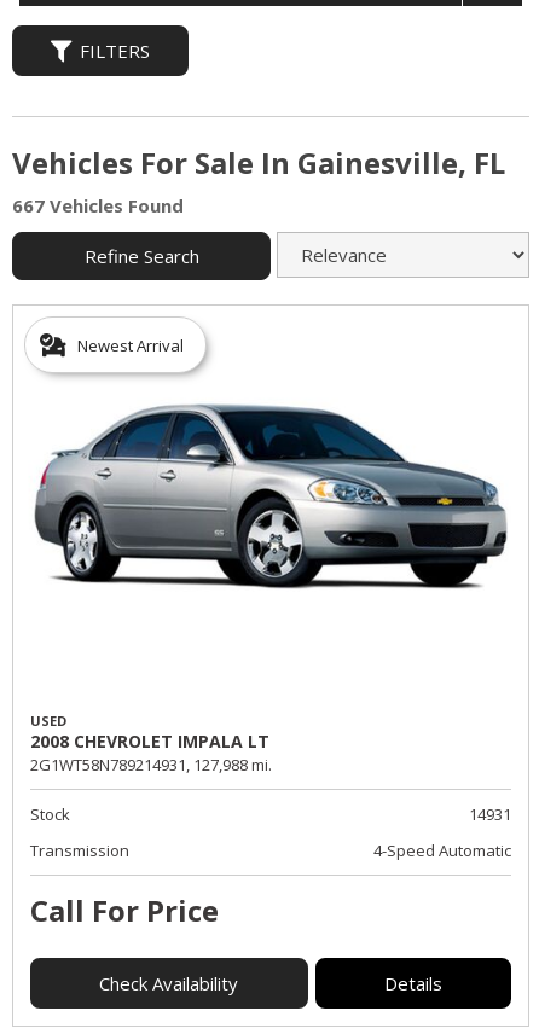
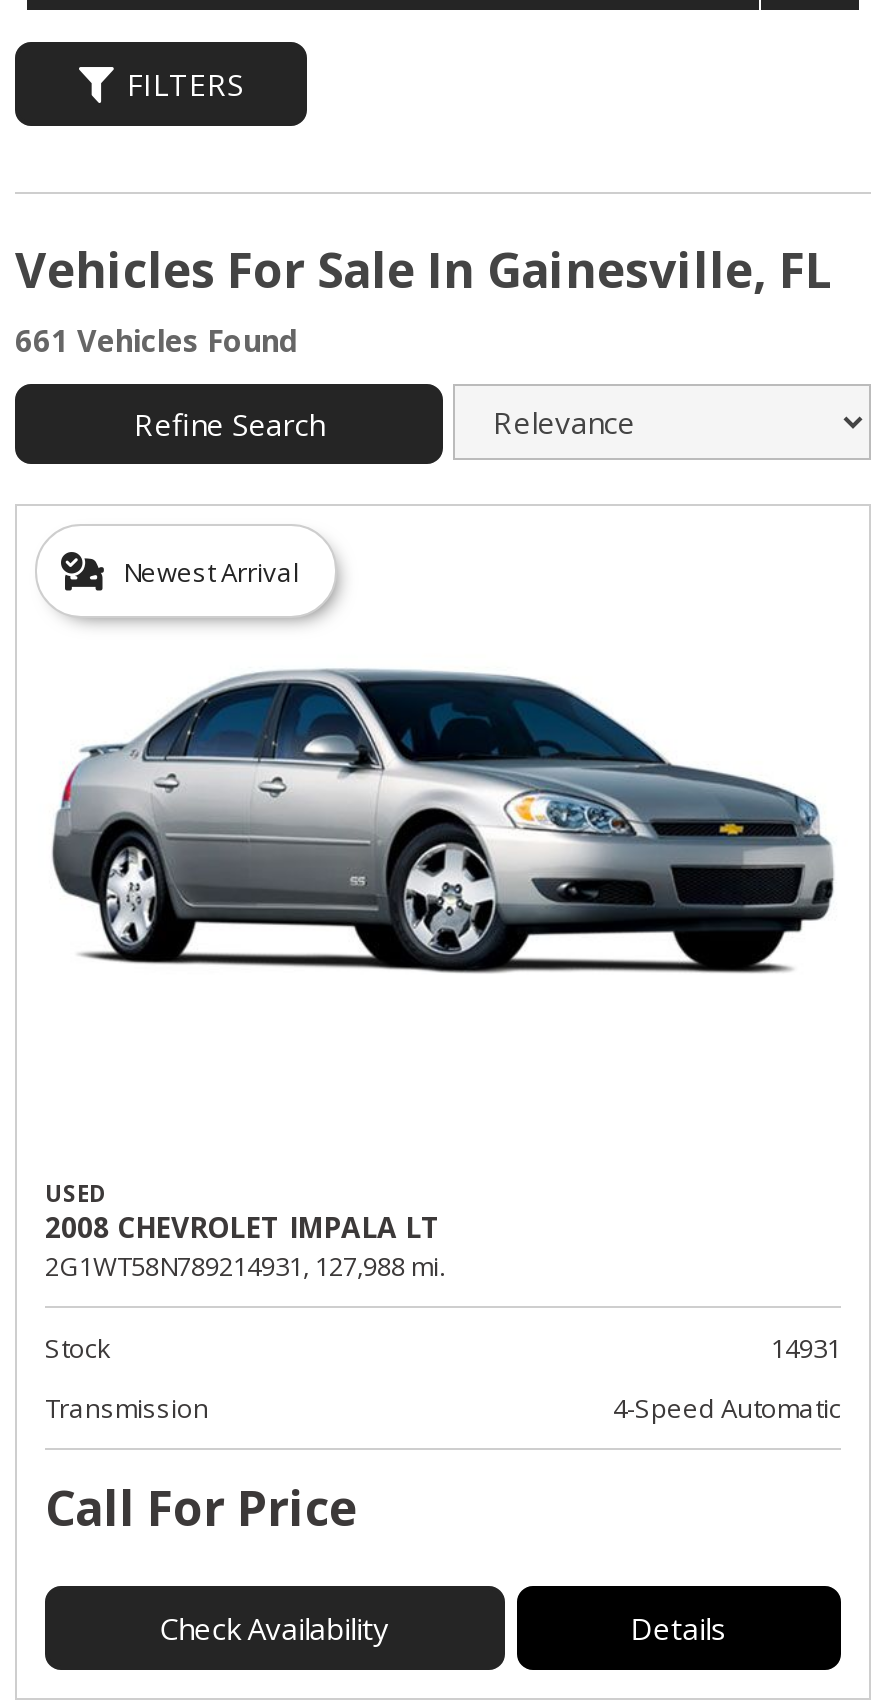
[12,193,184,217] 667 Vehicles Found -> [15,320,299,360] 661 Vehicles Found

